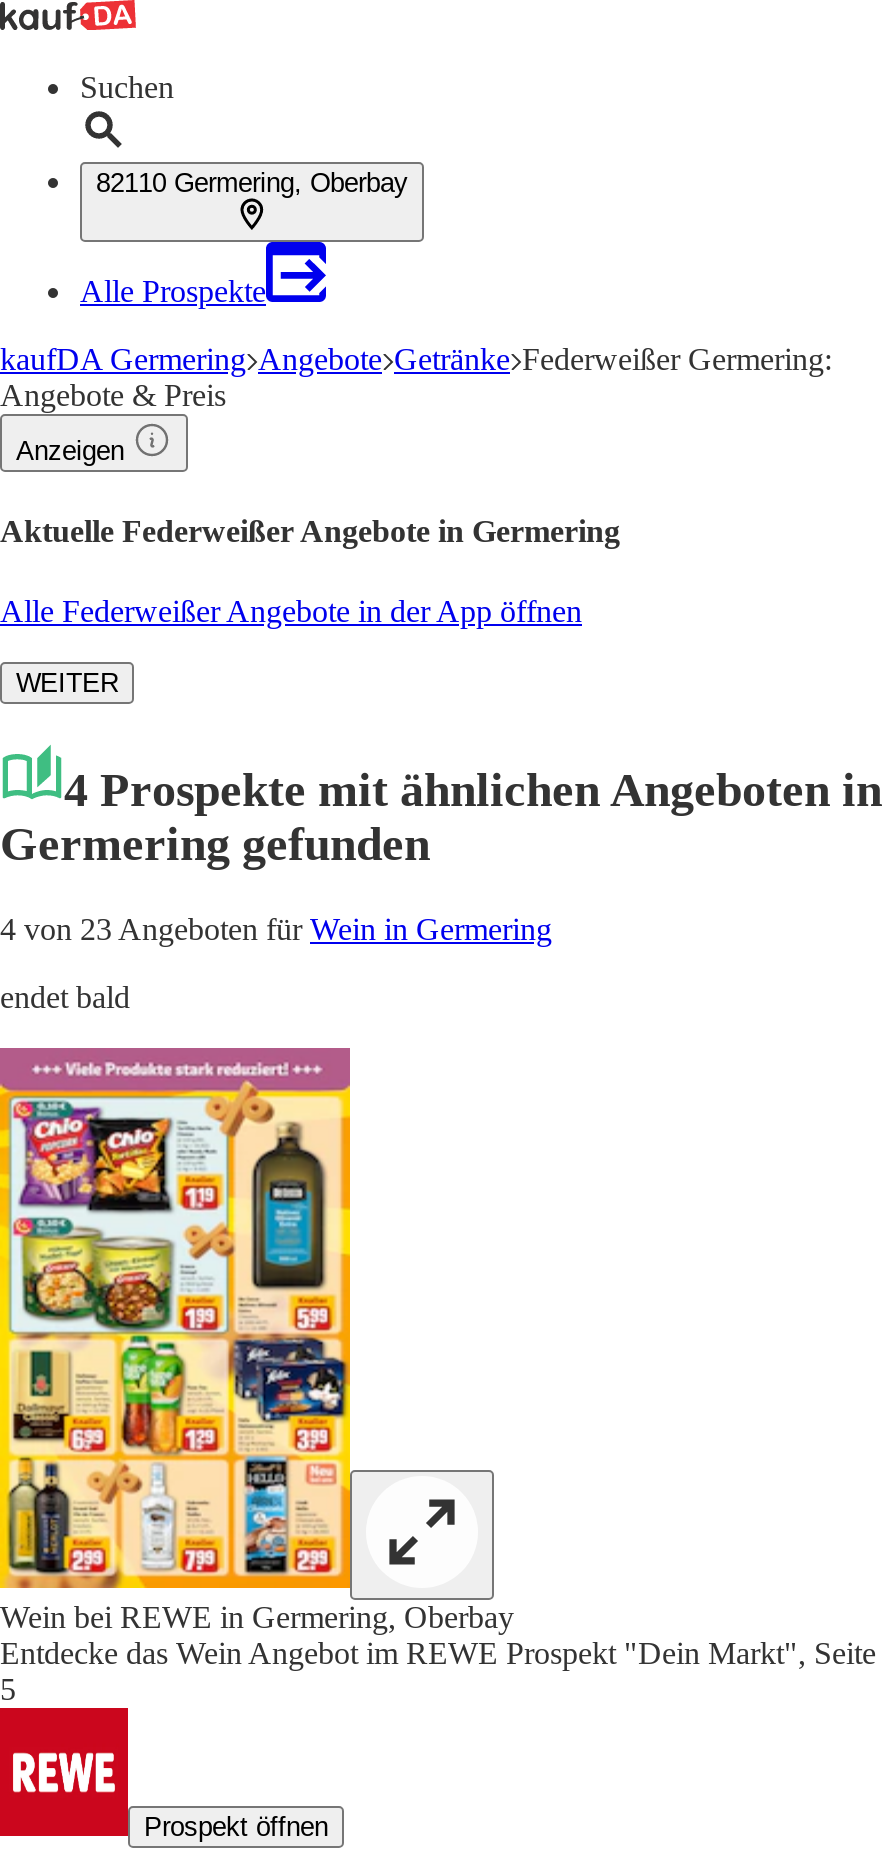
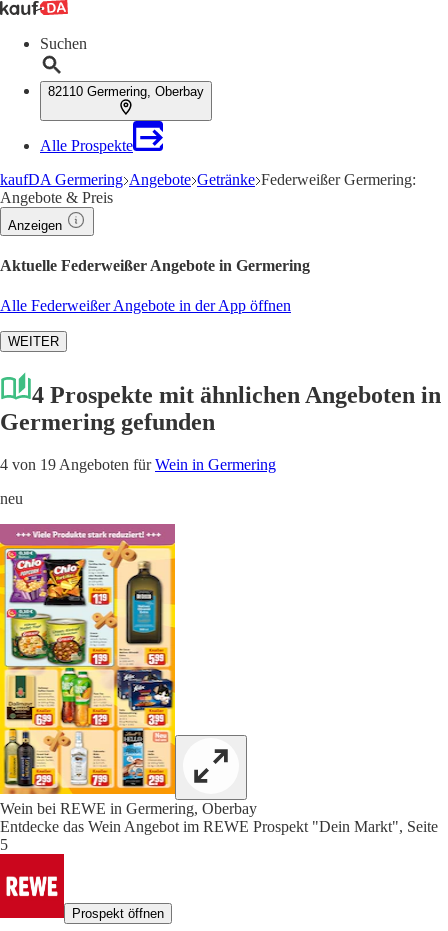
[0,913,552,947] 4 von 23 Angeboten für Wein in Germering -> [0,456,276,473] 4 von 19 Angeboten für Wein in Germering
[0,981,130,1015] endet bald -> [0,490,23,507] neu

